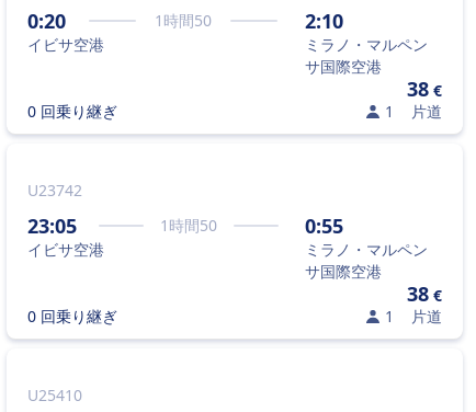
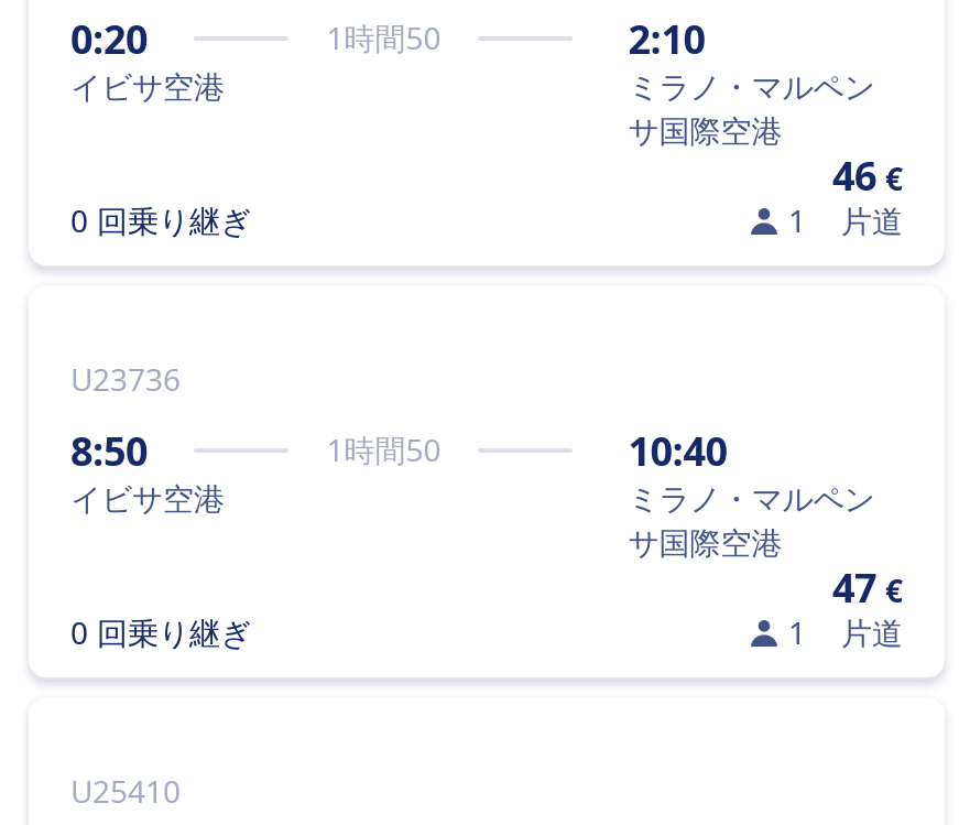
[407,76,442,102] 38 € -> [832,149,903,202] 46 €
[27,180,82,201] U23742 -> [70,358,181,400] U23736
[27,213,77,239] 23:05 -> [70,424,148,477] 8:50
[305,213,344,239] 0:55 -> [628,424,727,477] 10:40
[407,281,442,307] 38 € -> [832,561,903,614] 47 €

